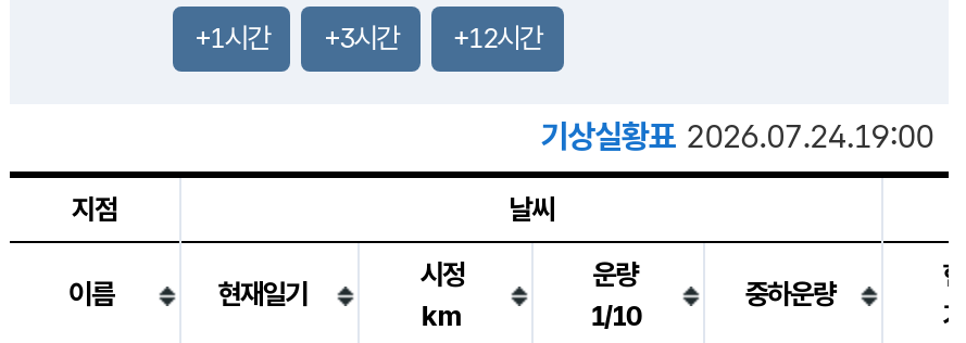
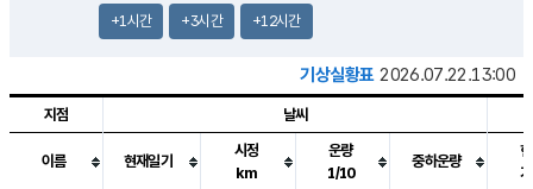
[541,117,933,156] 기상실황표 2026.07.24.19:00 -> [300,64,515,86] 기상실황표 2026.07.22.13:00

